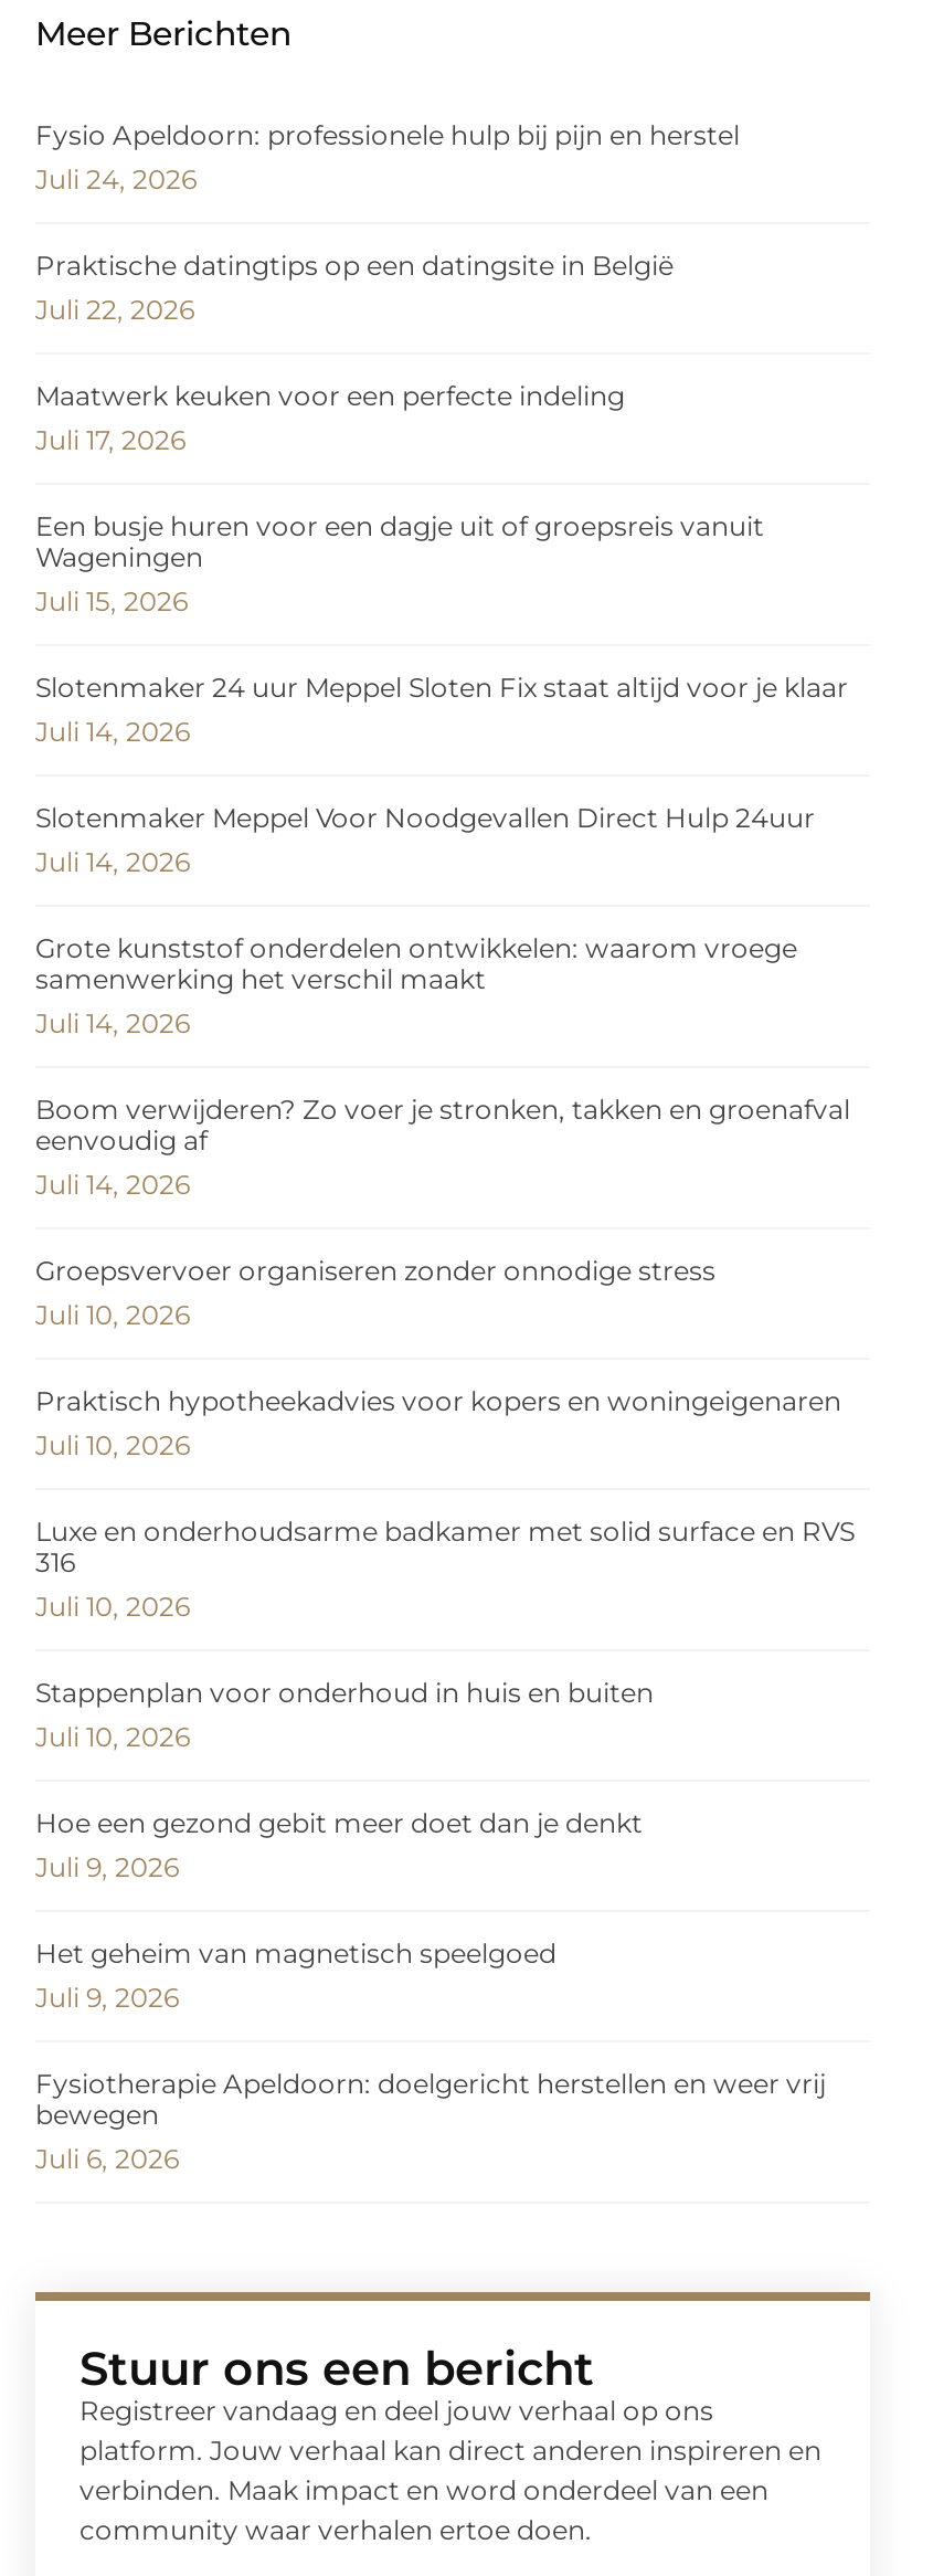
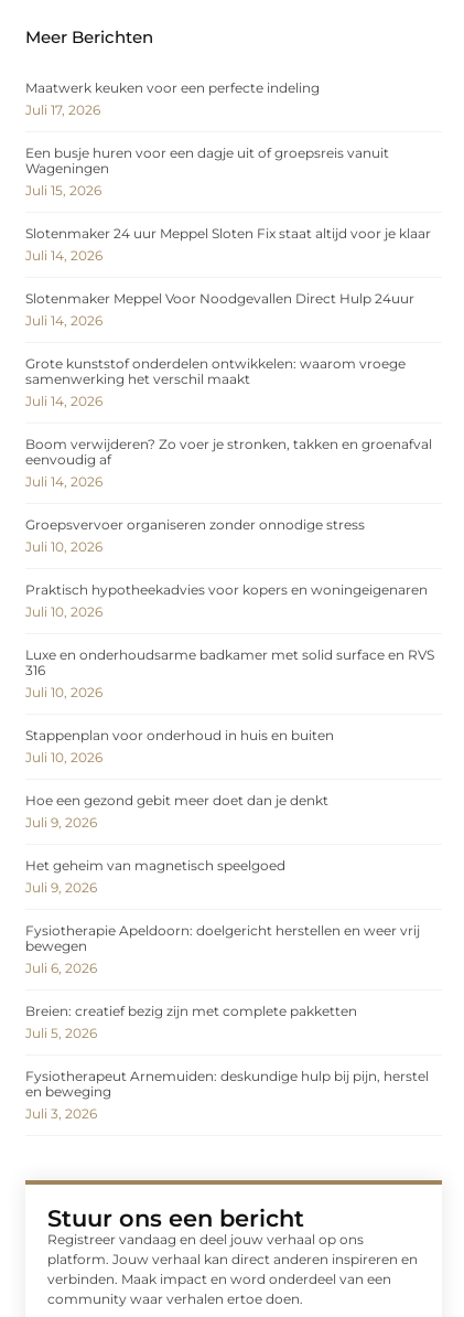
[35,119,740,327] Fysio Apeldoorn: professionele hulp bij pijn en herstel | Juli 24, 2026 | Praktische datingtips op een datingsite in België | Juli 22, 2026 -> none
moved [35,380,855,2176] -> [25,80,434,977]: Maatwerk keuken voor een perfecte indeling | Juli 17, 2026 | Een busje huren voor een dagje uit of groepsreis vanuit | ... | bewegen | Juli 6, 2026
none -> [25,1003,429,1122] Breien: creatief bezig zijn met complete pakketten | Juli 5, 2026 | Fysiotherapeut Arnemuiden: deskundige hulp bij pijn, herstel | en beweging | Juli 3, 2026

